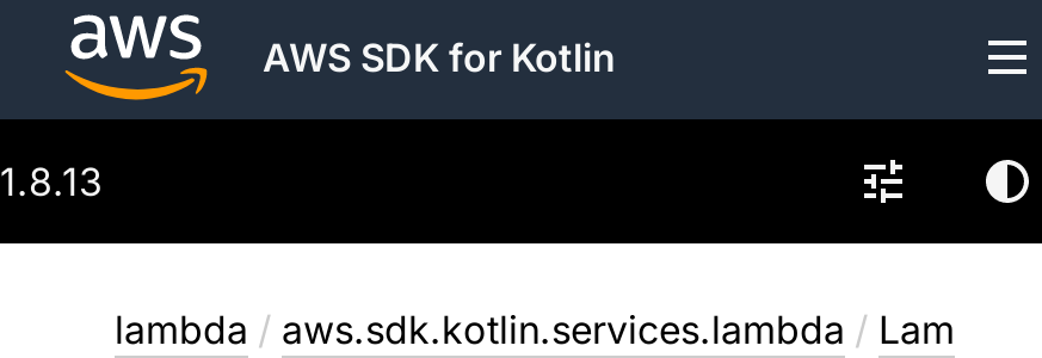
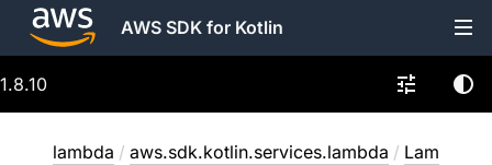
[0,158,103,205] 1.8.13 -> [0,73,47,95] 1.8.10

